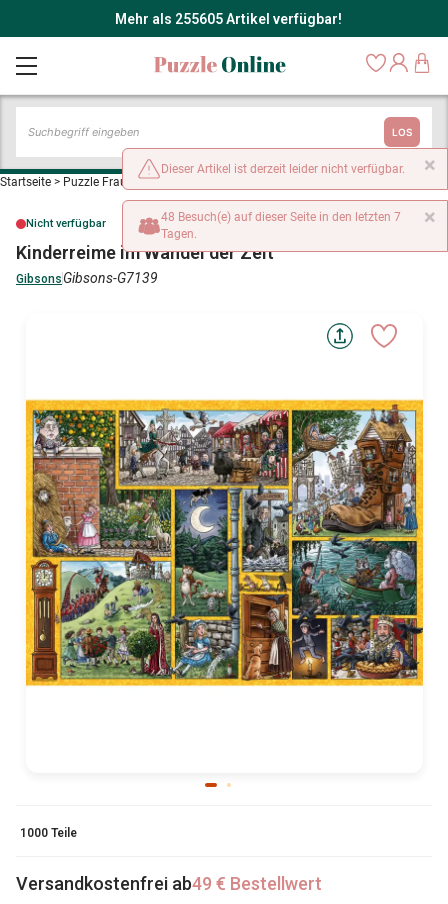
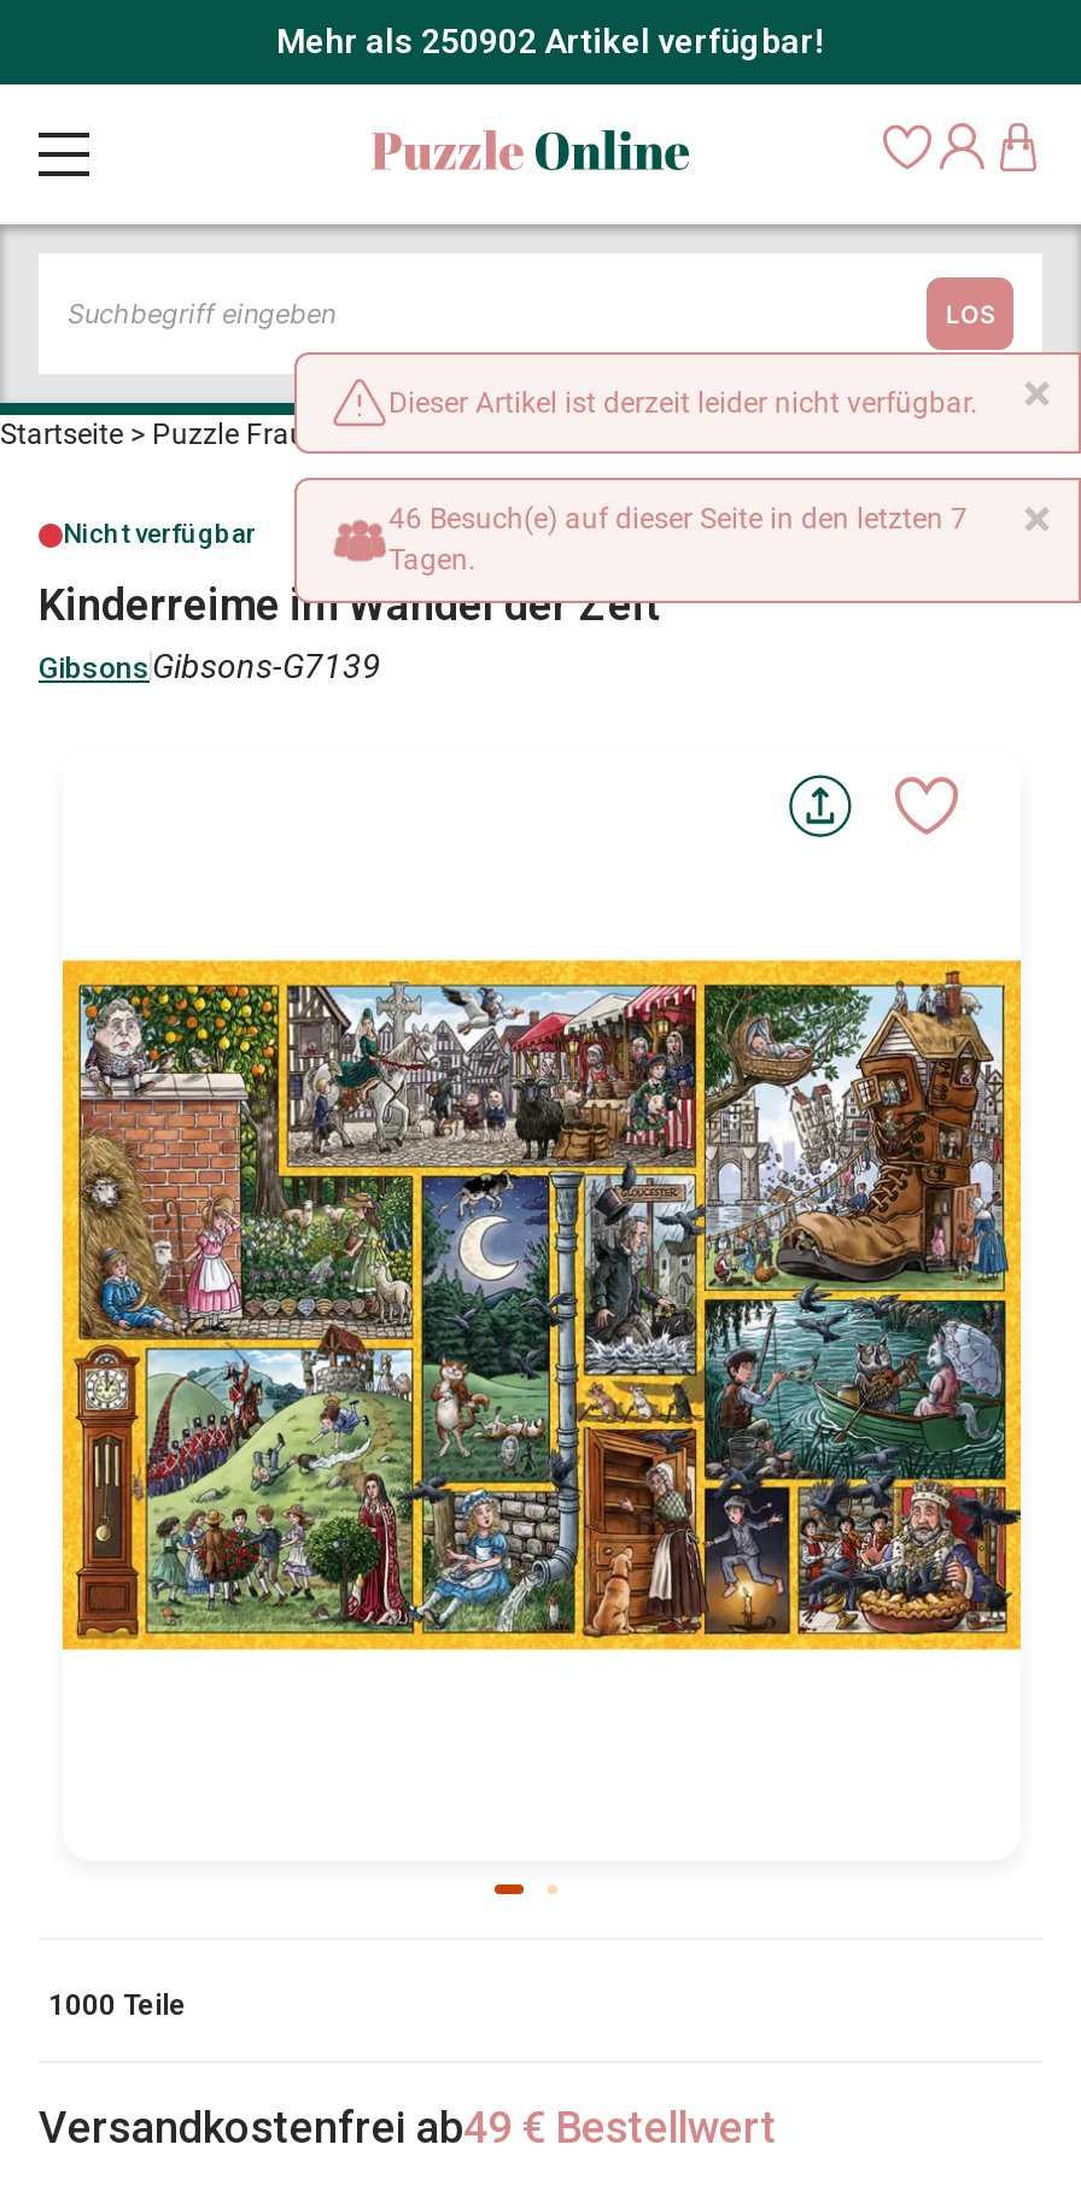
[114,11,341,27] Mehr als 255605 Artikel verfügbar! -> [276,22,824,60] Mehr als 250902 Artikel verfügbar!
[161,210,401,224] 48 Besuch(e) auf dieser Seite in den letzten 7 -> [388,502,968,536] 46 Besuch(e) auf dieser Seite in den letzten 7

